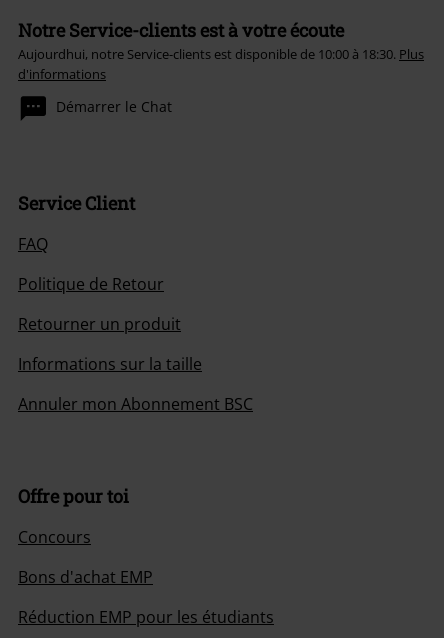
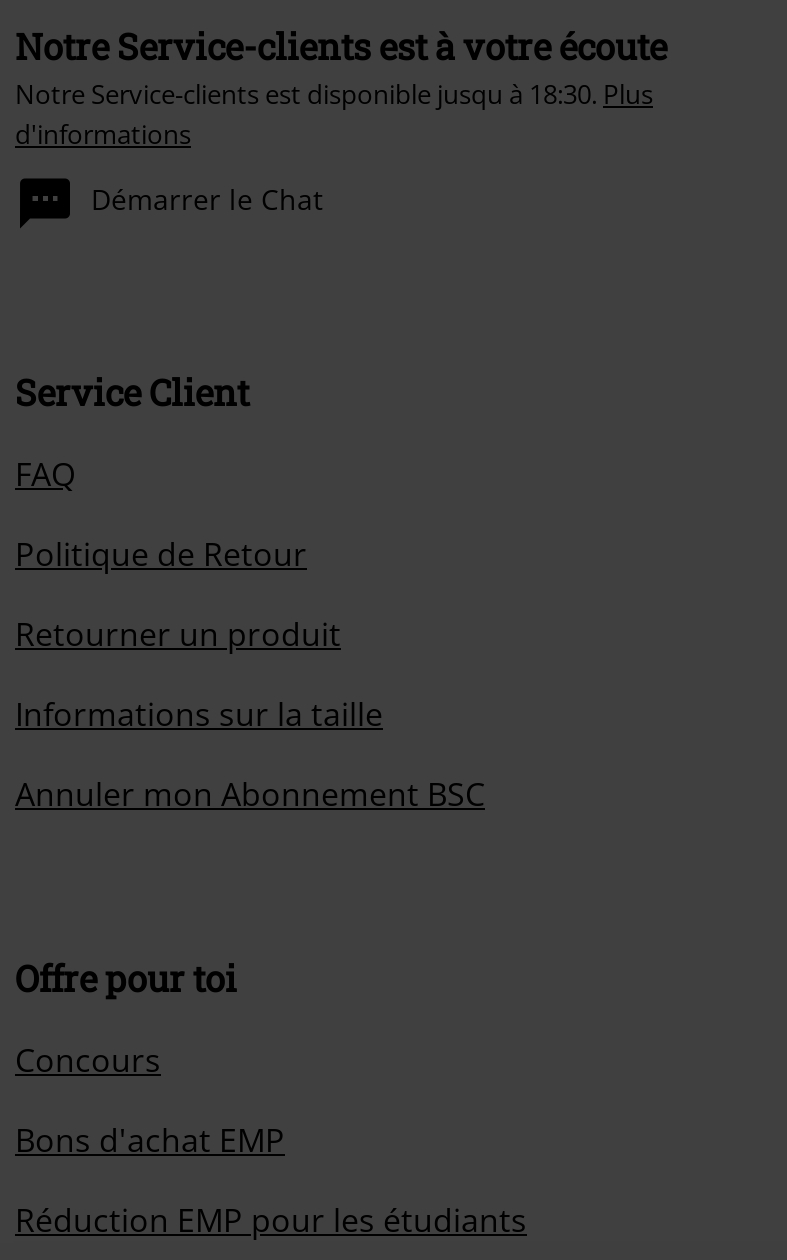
[18,45,424,63] Aujourdhui, notre Service-clients est disponible de 10:00 à 18:30. Plus -> [15,76,653,112] Notre Service-clients est disponible jusqu à 18:30. Plus

